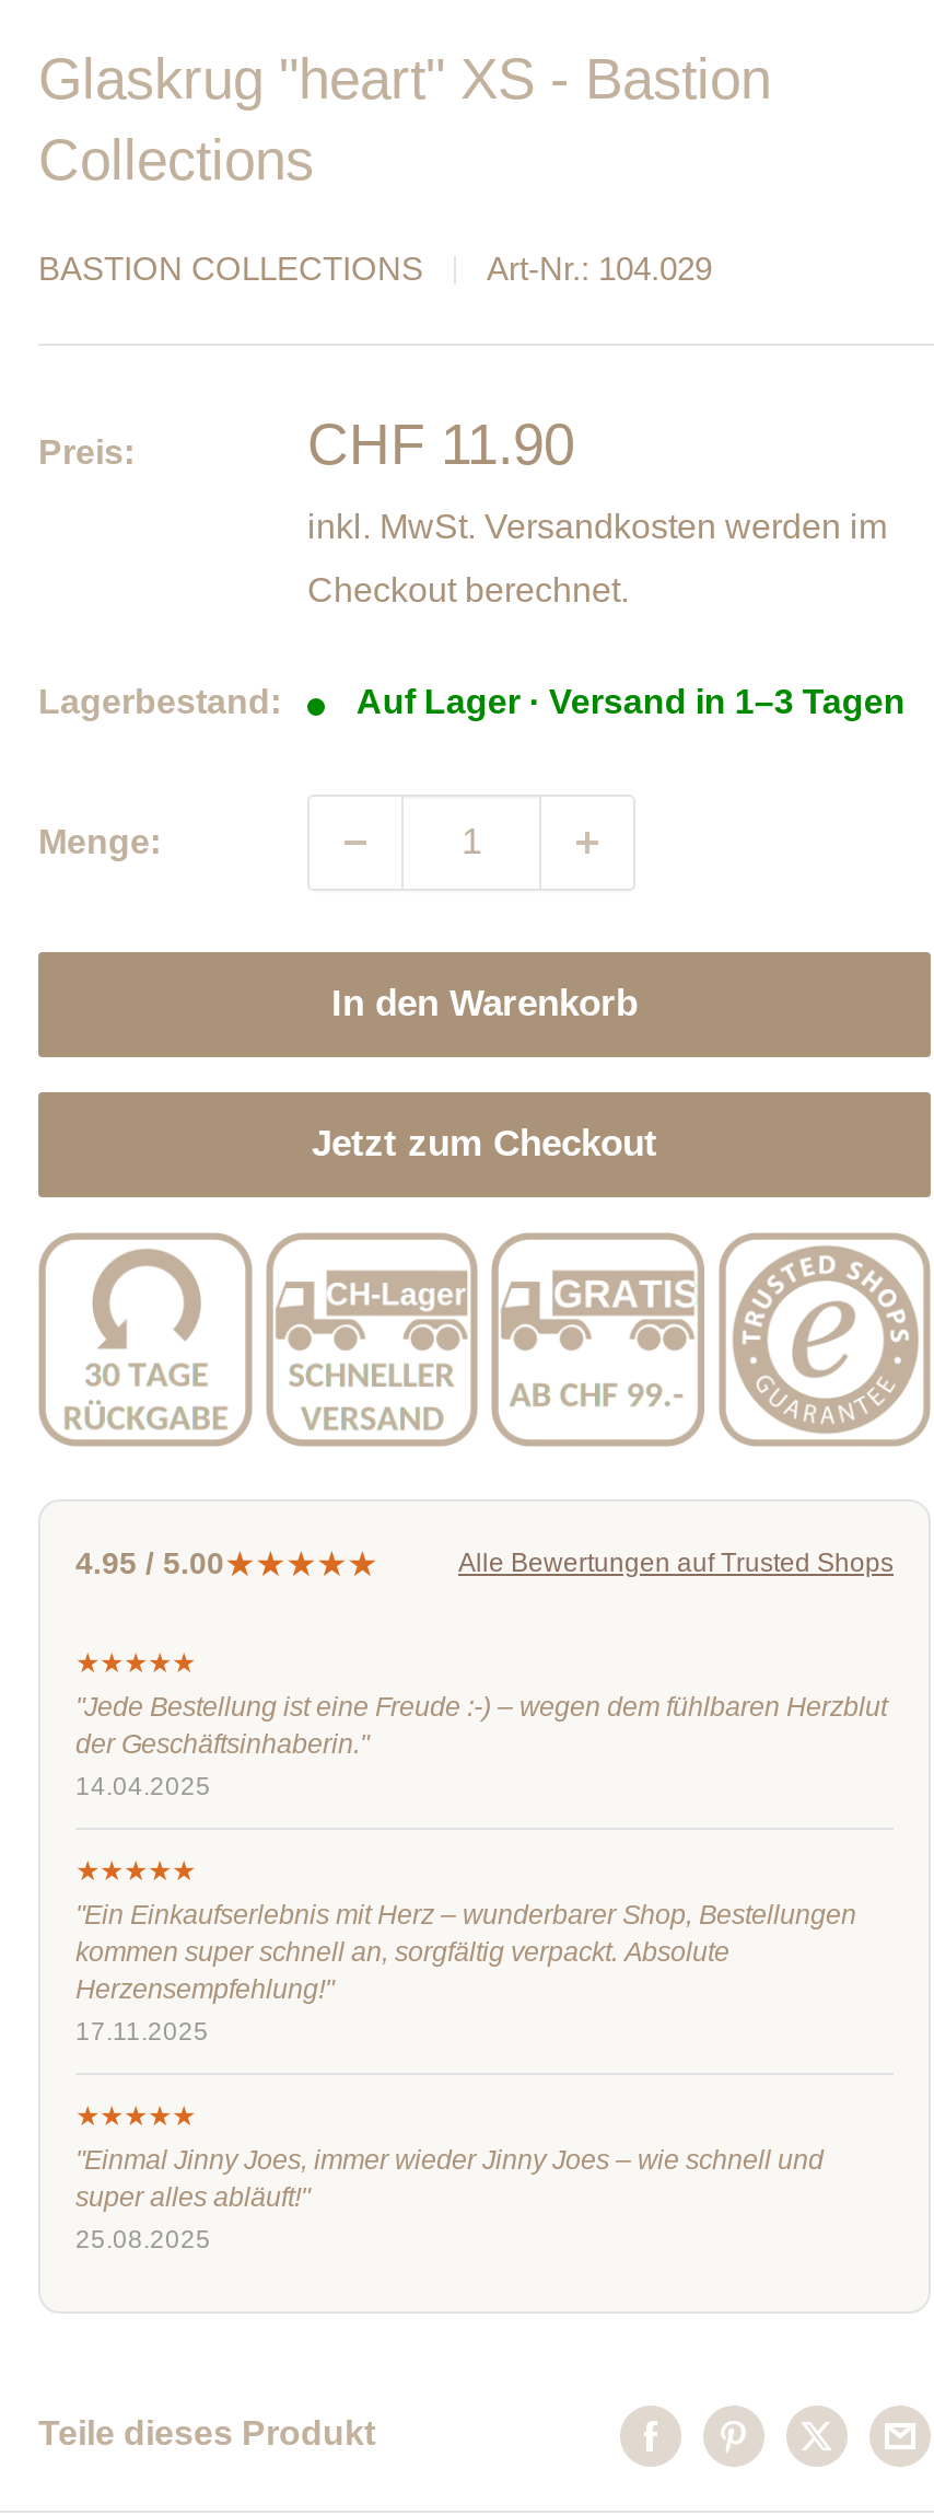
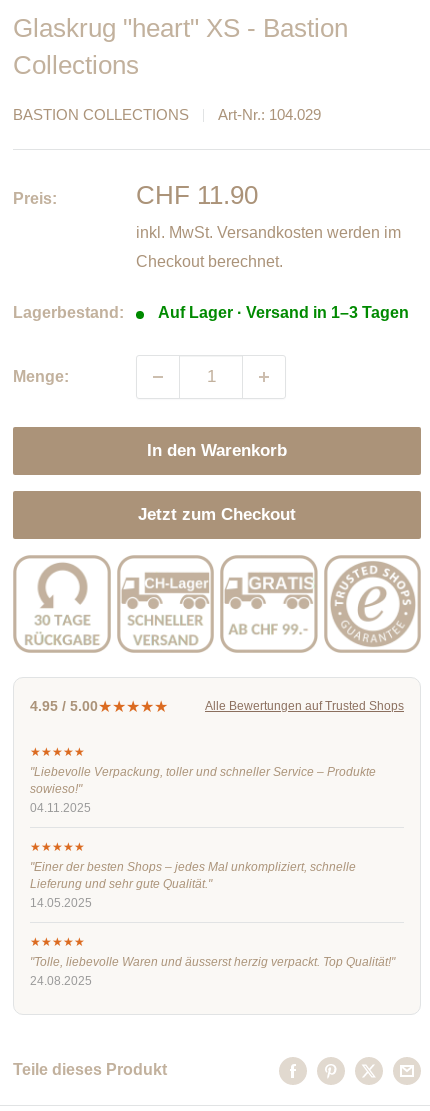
[75,1692,887,1799] "Jede Bestellung ist eine Freude :-) – wegen dem fühlbaren Herzblut | der Geschäftsinhaberin." | 14.04.2025 -> [30,765,376,814] "Liebevolle Verpackung, toller und schneller Service – Produkte | sowieso!" | 04.11.2025
[75,1900,856,2044] "Ein Einkaufserlebnis mit Herz – wunderbarer Shop, Bestellungen | kommen super schnell an, sorgfältig verpackt. Absolute | Herzensempfehlung!" | 17.11.2025 -> [30,860,356,909] "Einer der besten Shops – jedes Mal unkompliziert, schnelle | Lieferung und sehr gute Qualität." | 14.05.2025
[75,2145,824,2252] "Einmal Jinny Joes, immer wieder Jinny Joes – wie schnell und | super alles abläuft!" | 25.08.2025 -> [30,955,395,987] "Tolle, liebevolle Waren und äusserst herzig verpackt. Top Qualität!" | 24.08.2025

